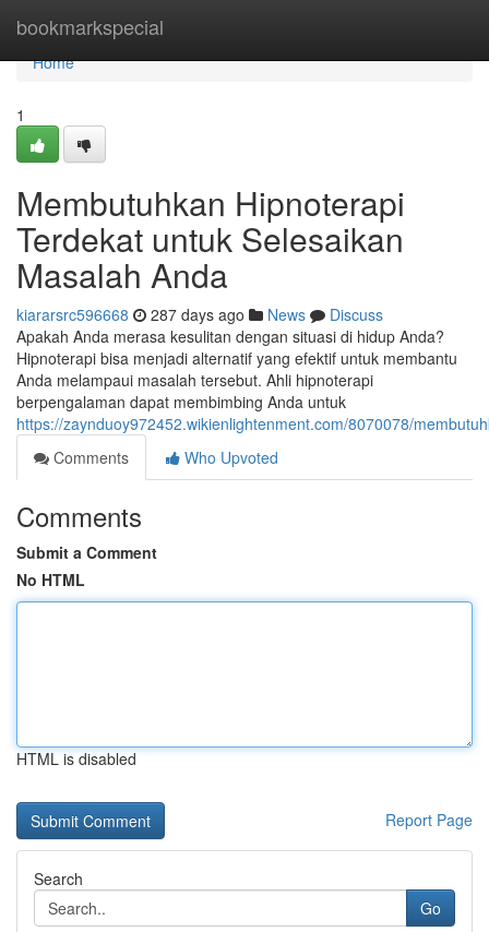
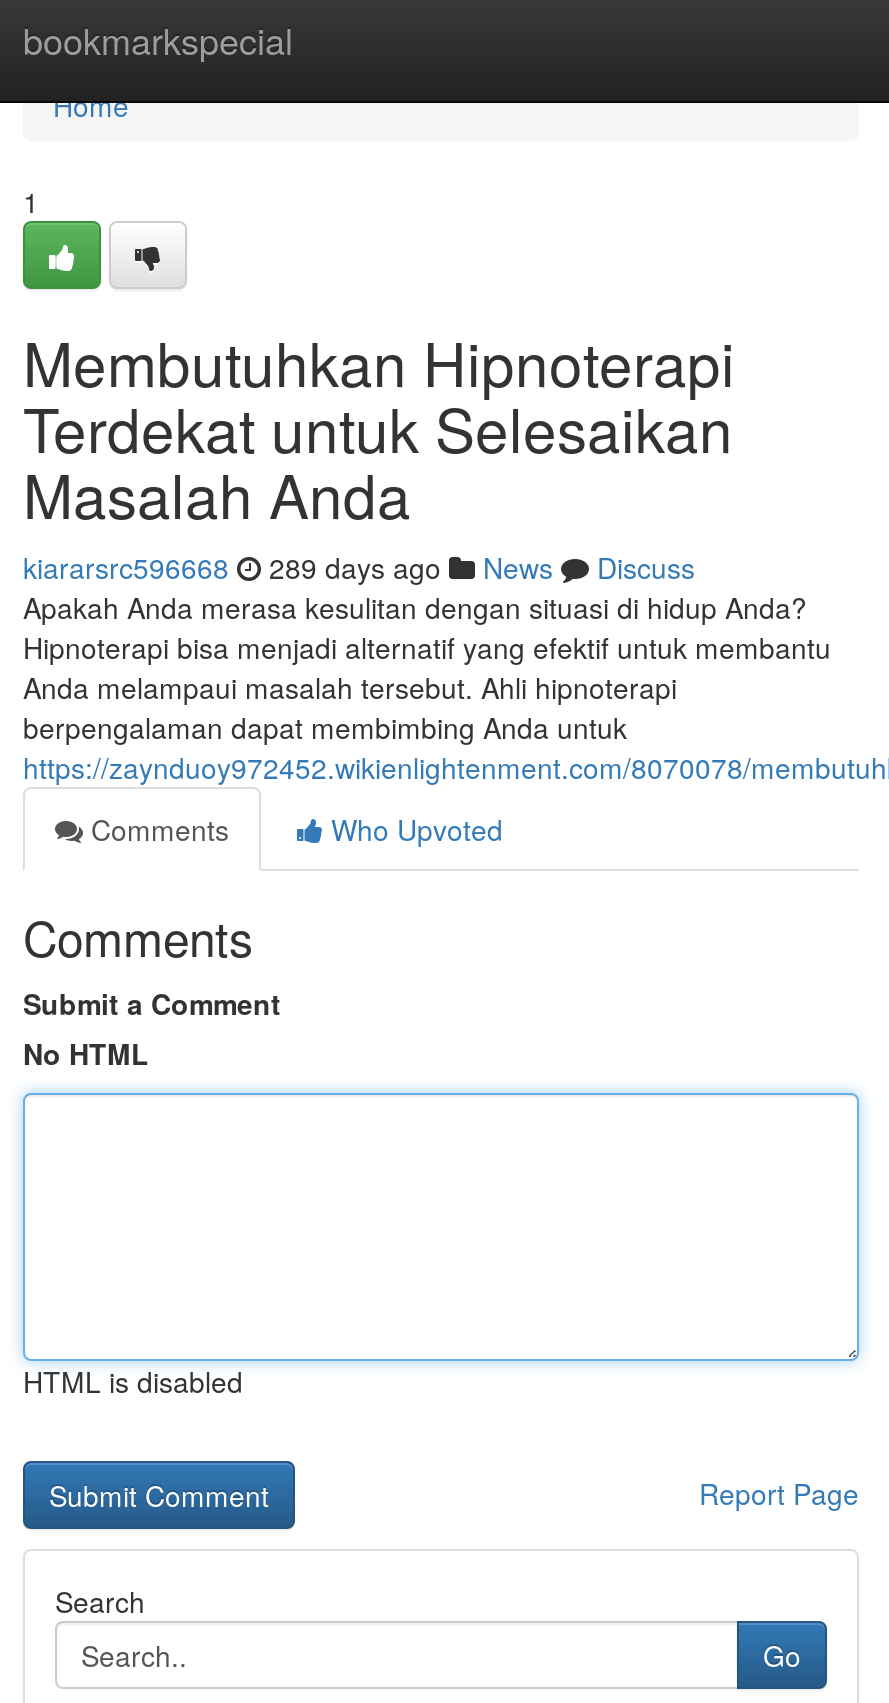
[16,303,383,325] kiararsrc596668 287 days ago News Discuss -> [23,547,695,587] kiararsrc596668 289 days ago News Discuss

